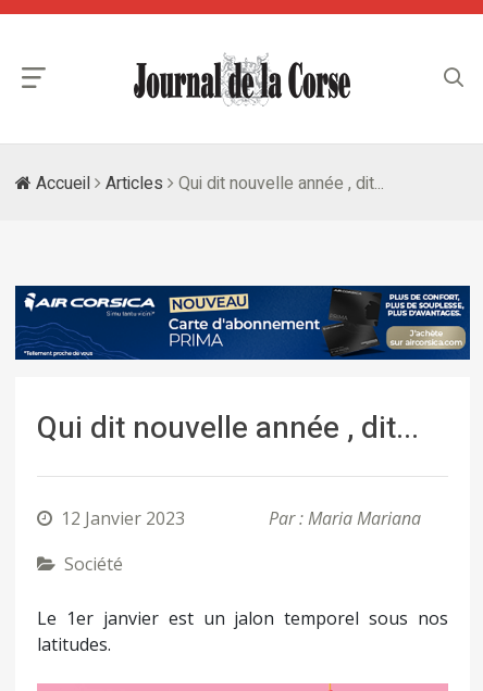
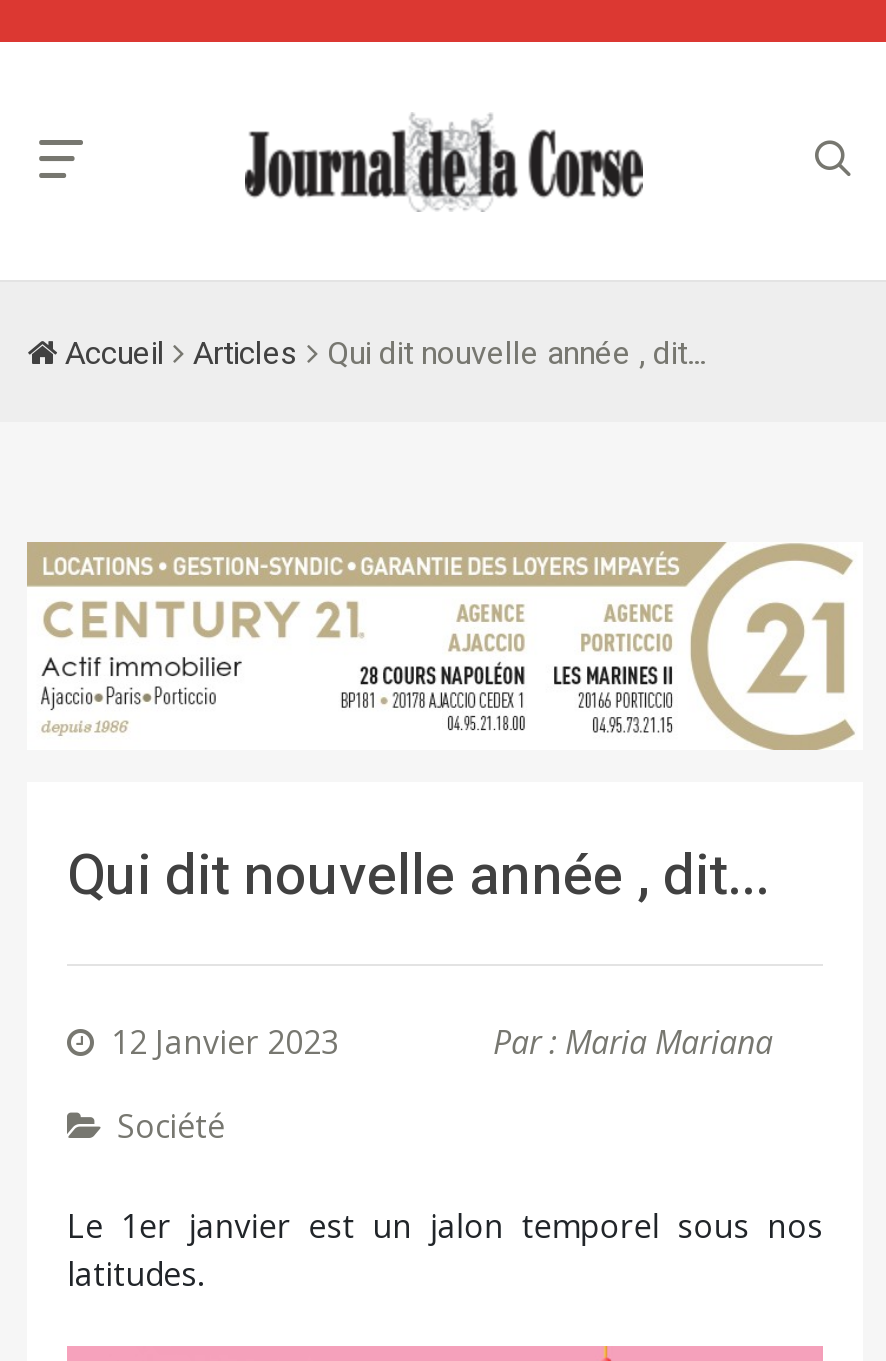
[14,285,471,361] [image] -> [25,542,863,752] [image]

